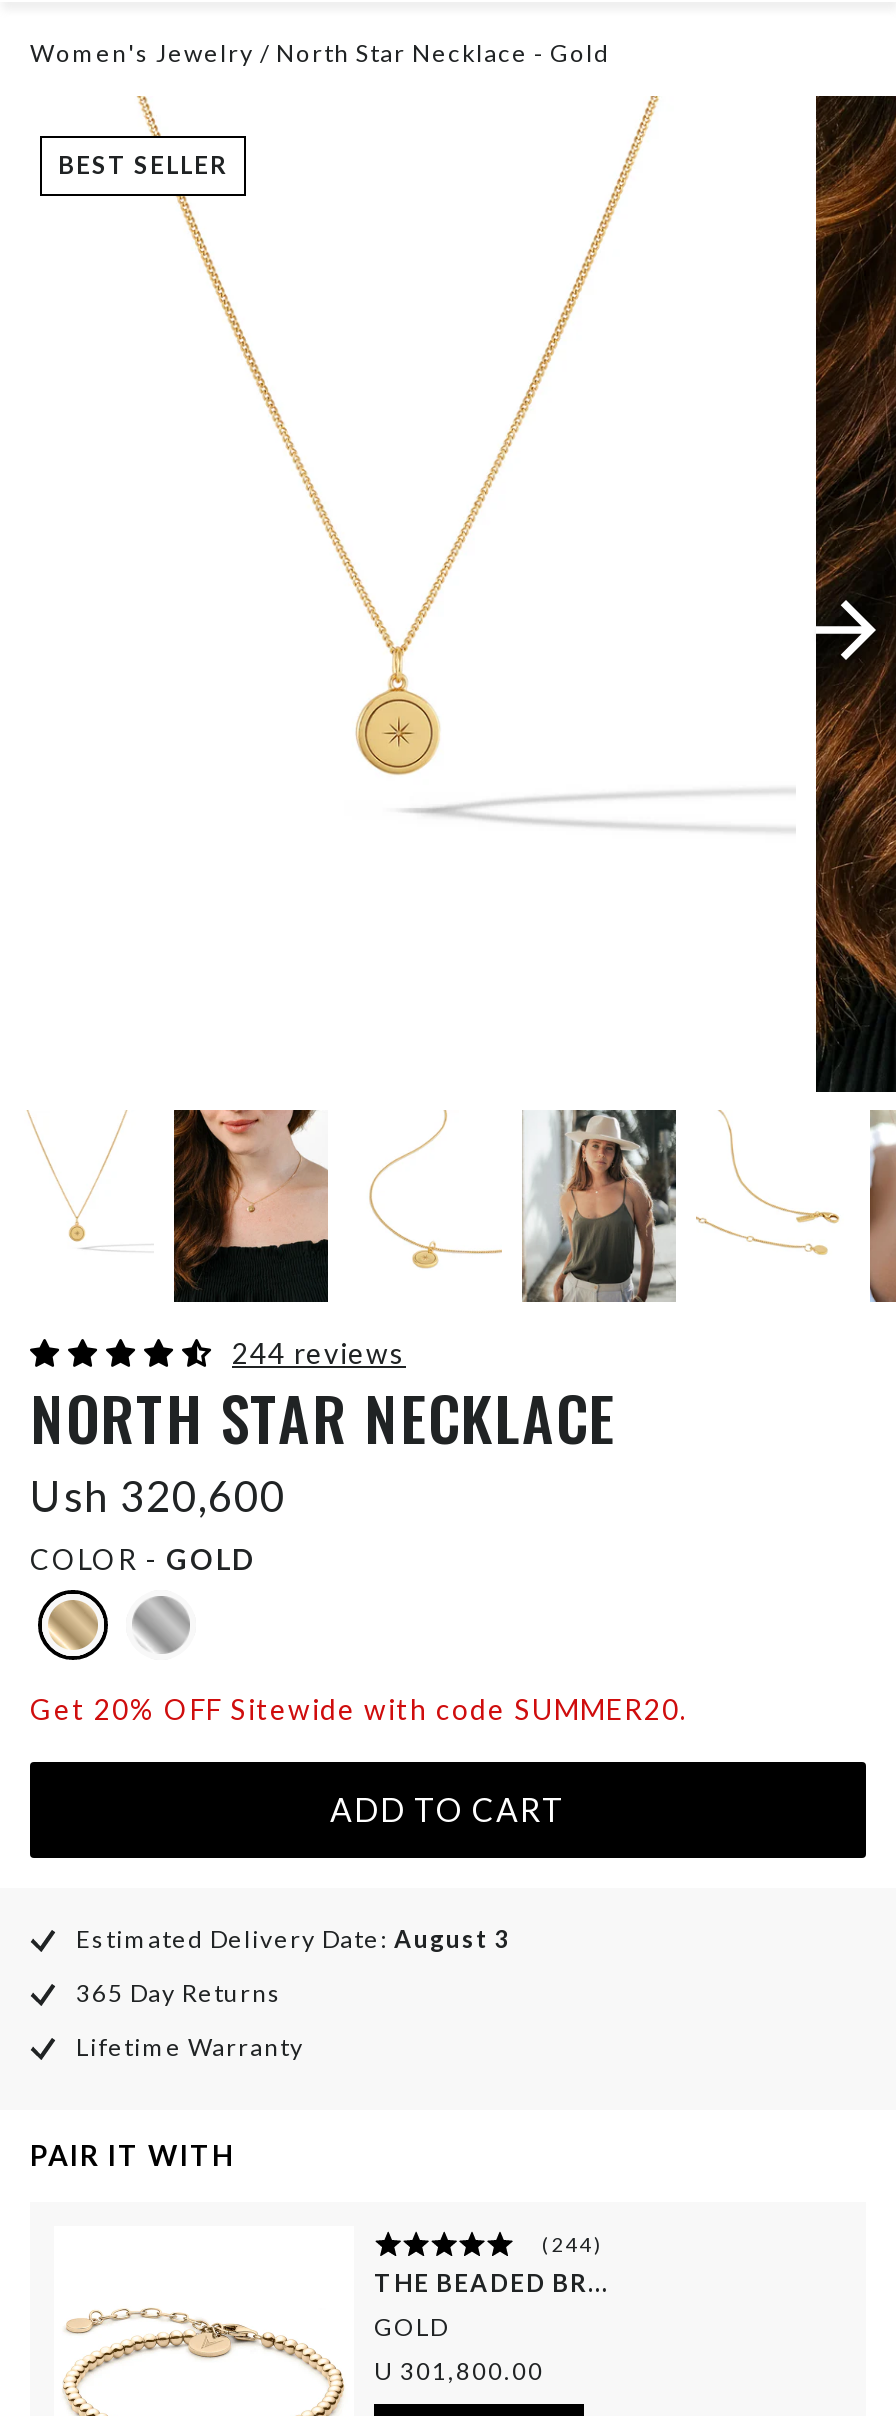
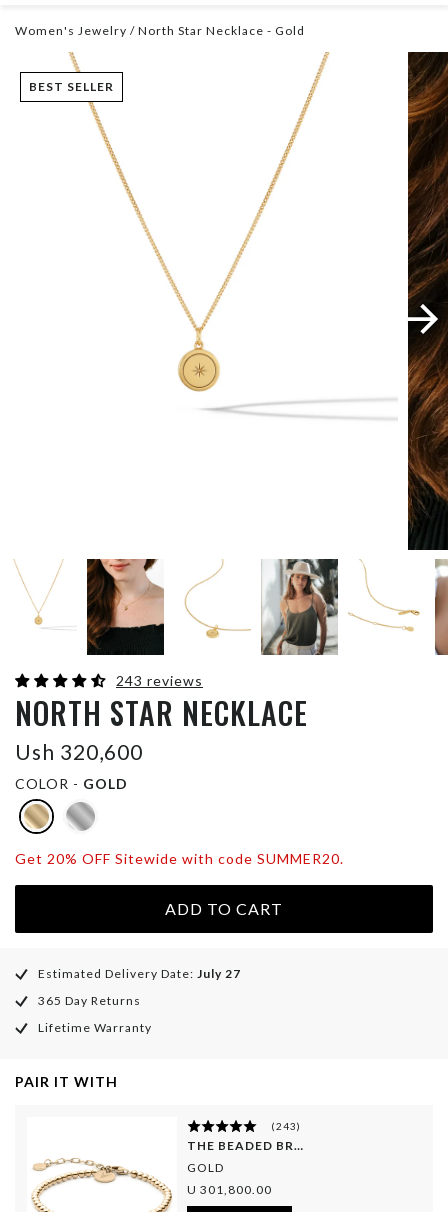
[232,1336,406,1370] 244 reviews -> [116,672,203,689] 243 reviews
[76,1924,510,1954] Estimated Delivery Date: August 3 -> [38,966,241,981] Estimated Delivery Date: July 27
[542,2232,602,2256] (244) -> [271,1120,301,1132] (243)

